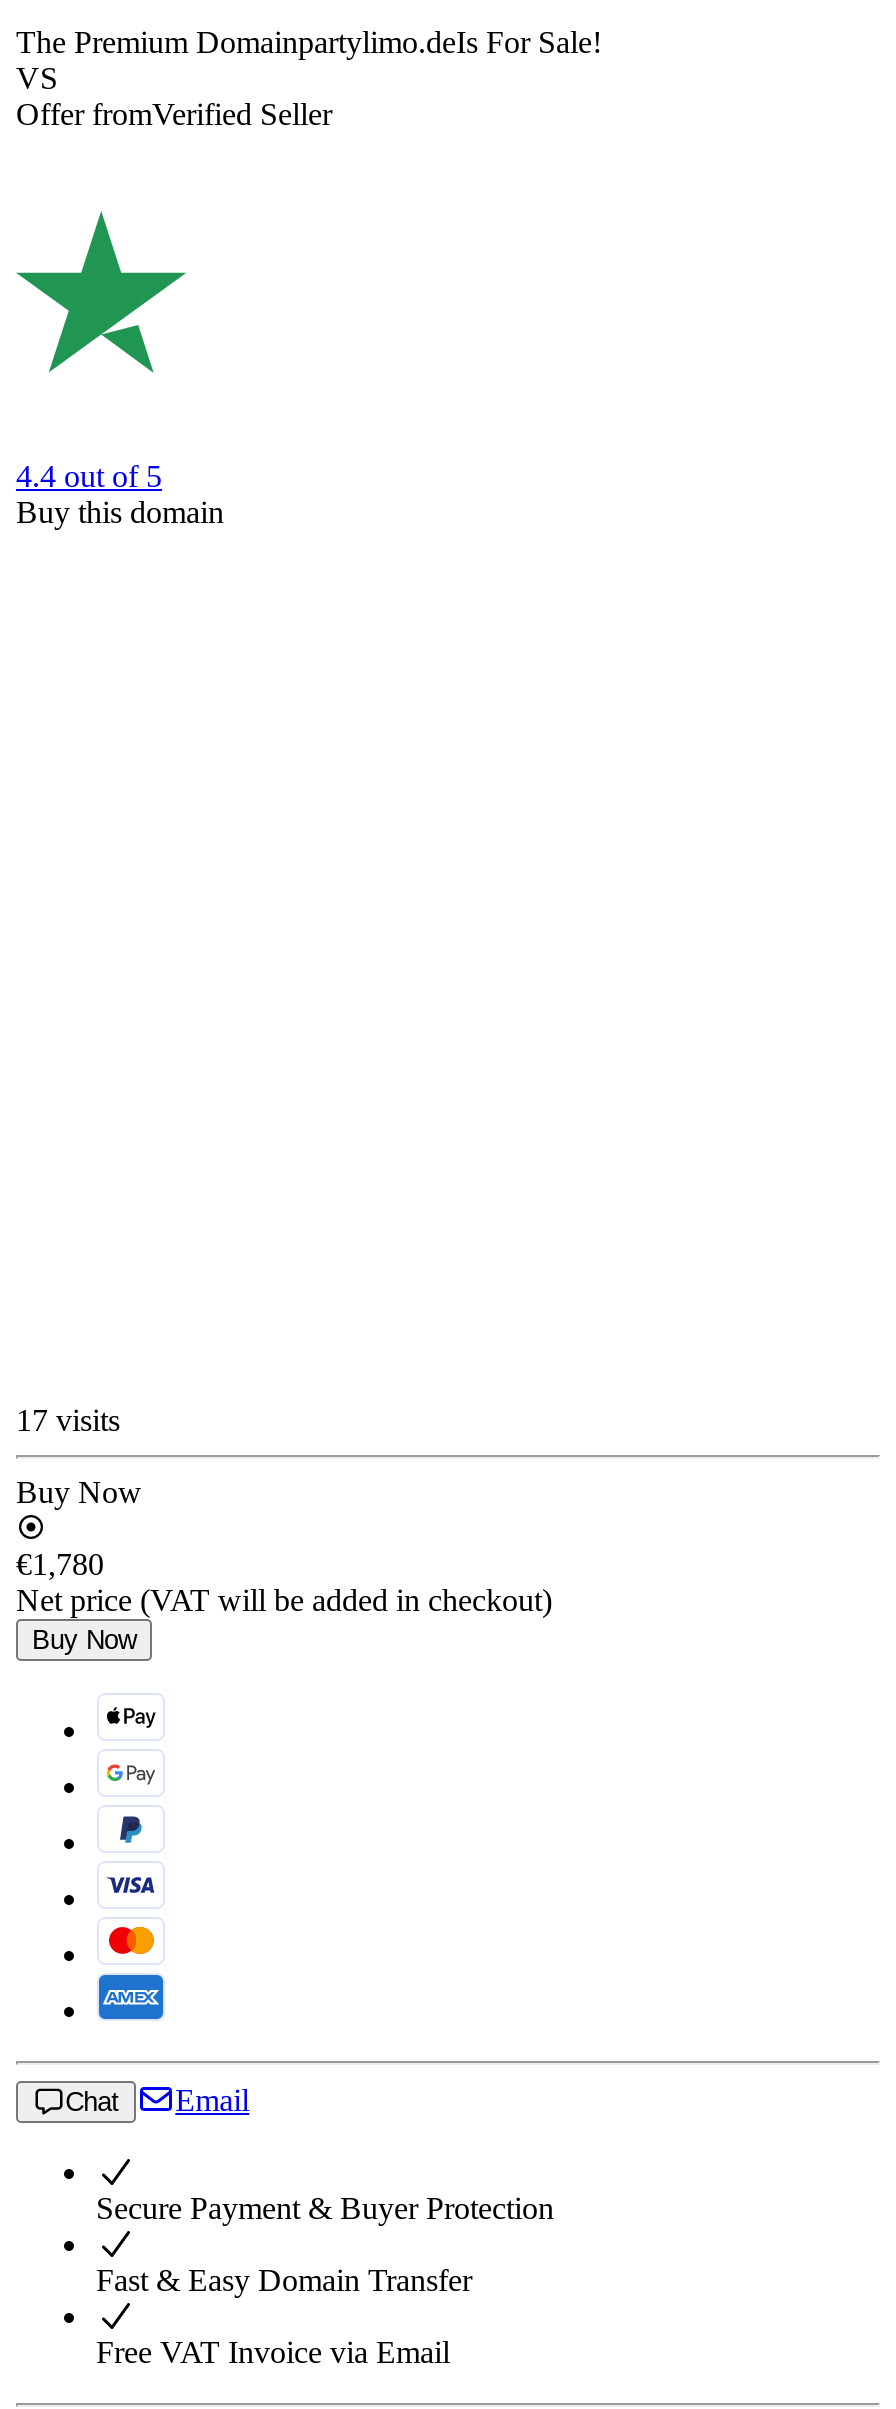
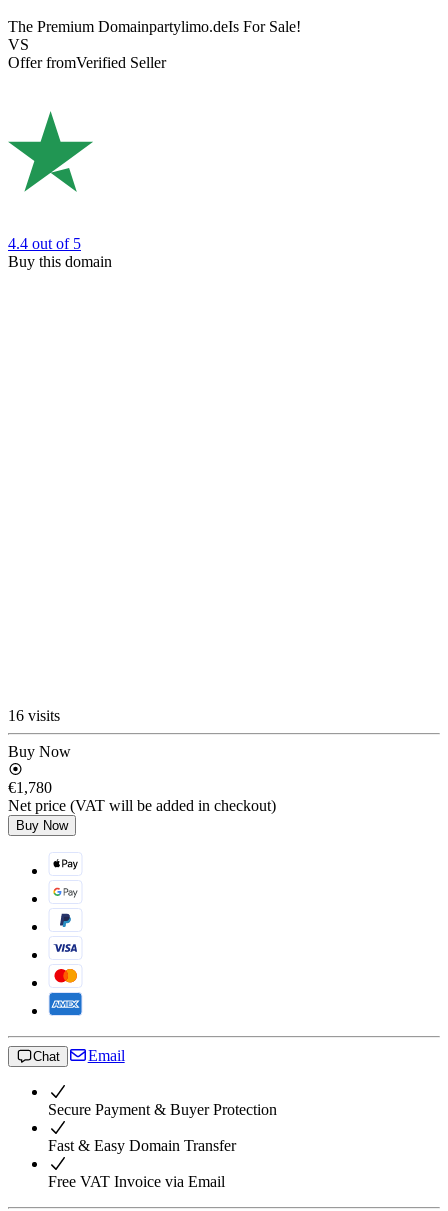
[16,1402,120,1436] 17 visits -> [8,707,60,724] 16 visits

